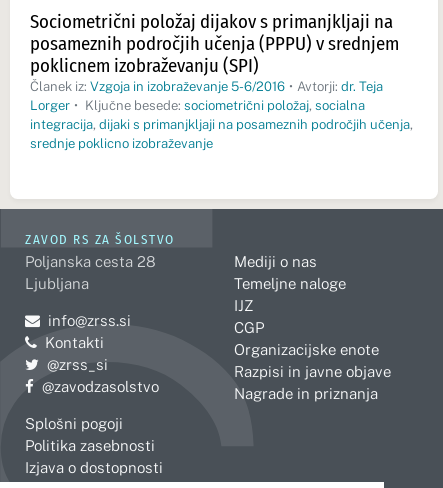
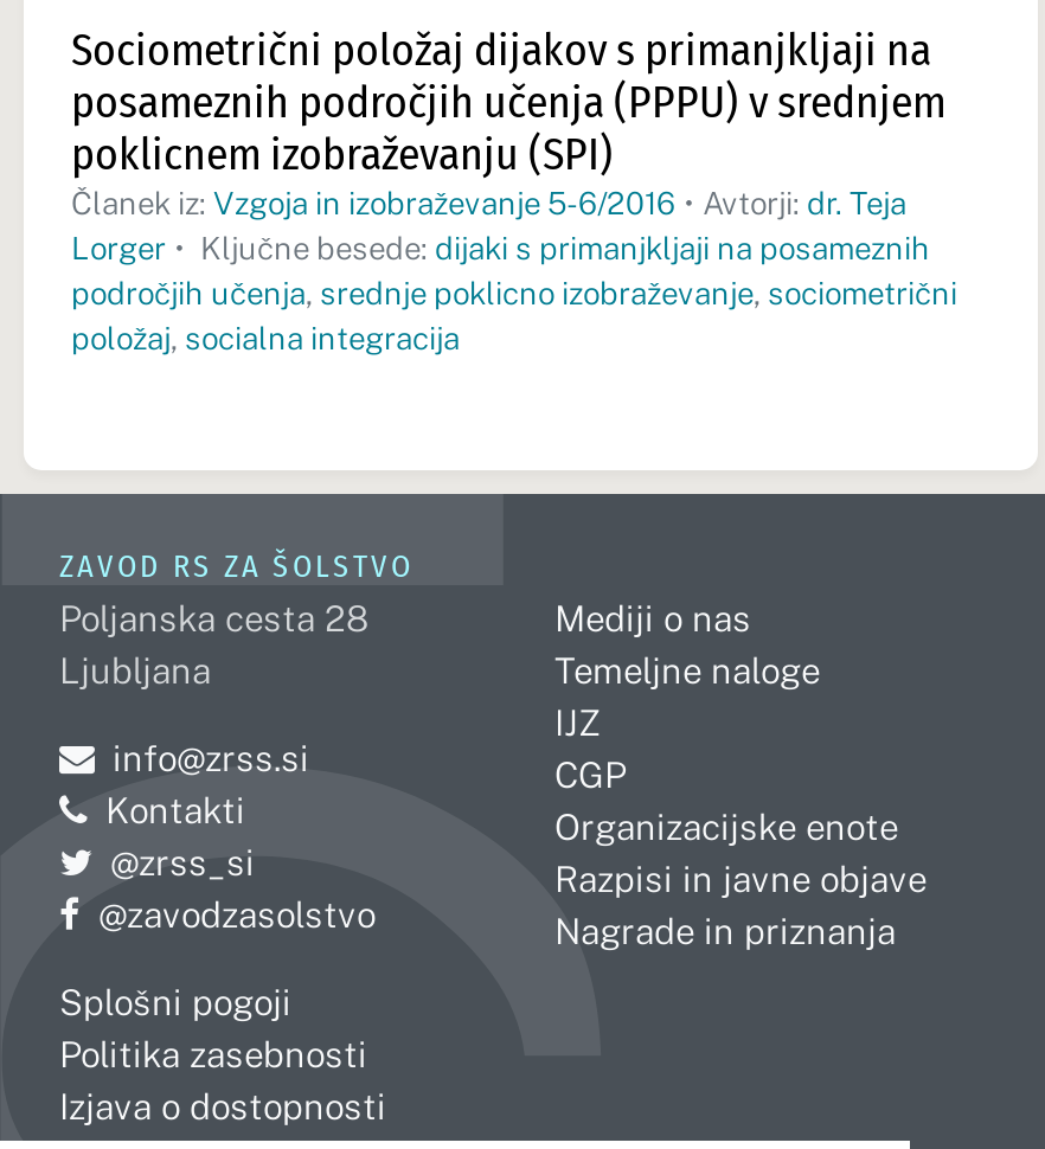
[30,98,413,151] Lorger • Ključne besede: sociometrični položaj, socialna | integracija, dijaki s primanjkljaji na posameznih področjih učenja, | srednje poklicno izobraževanje -> [71,231,957,357] Lorger • Ključne besede: dijaki s primanjkljaji na posameznih | področjih učenja, srednje poklicno izobraževanje, sociometrični | položaj, socialna integracija

